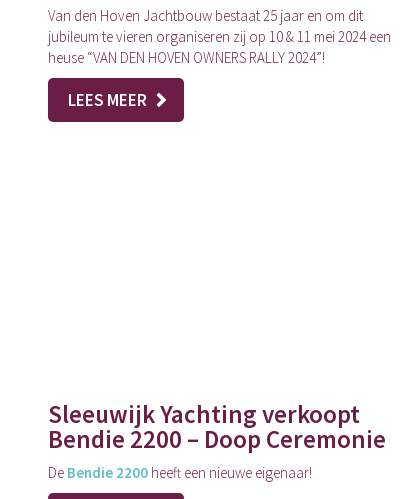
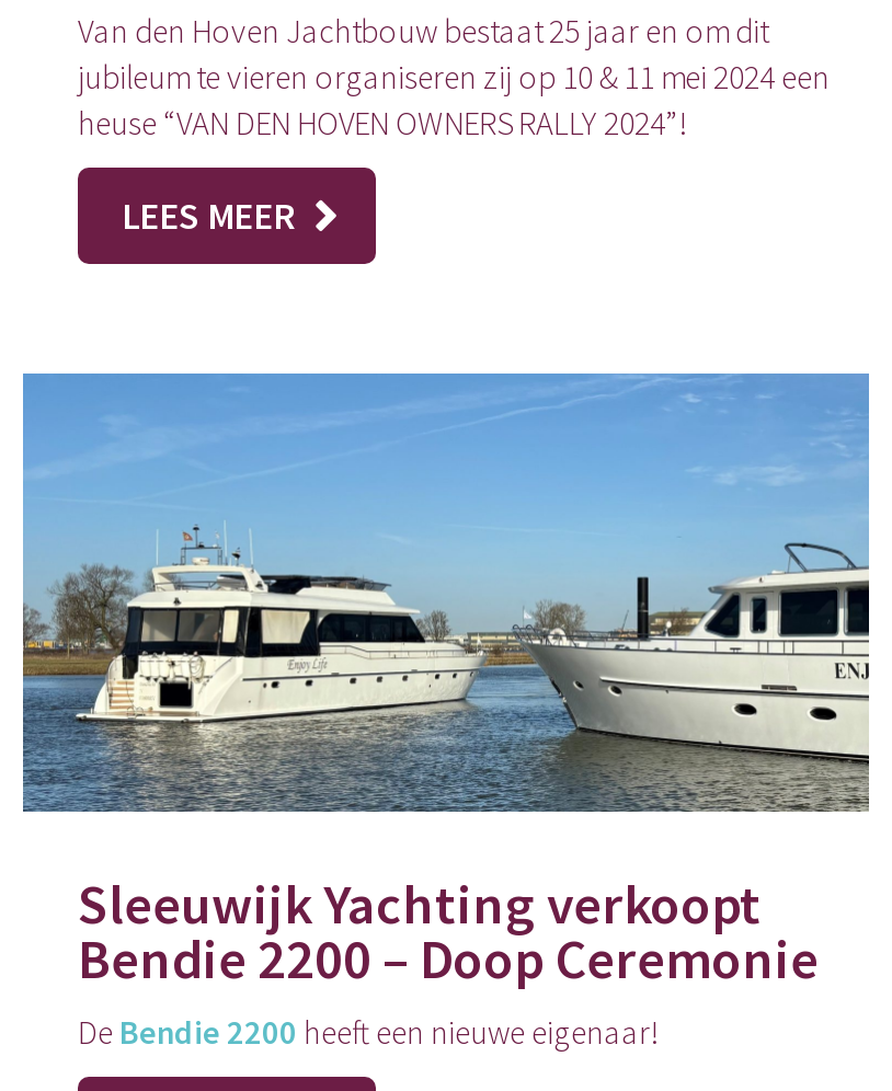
none -> [21,370,871,815] [image]

